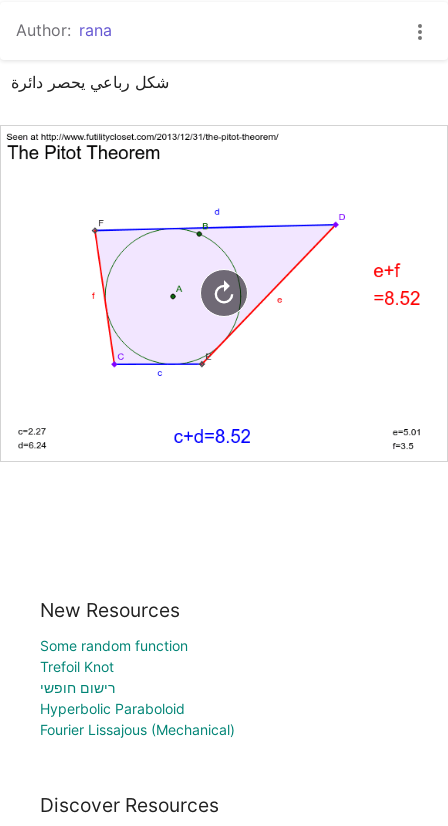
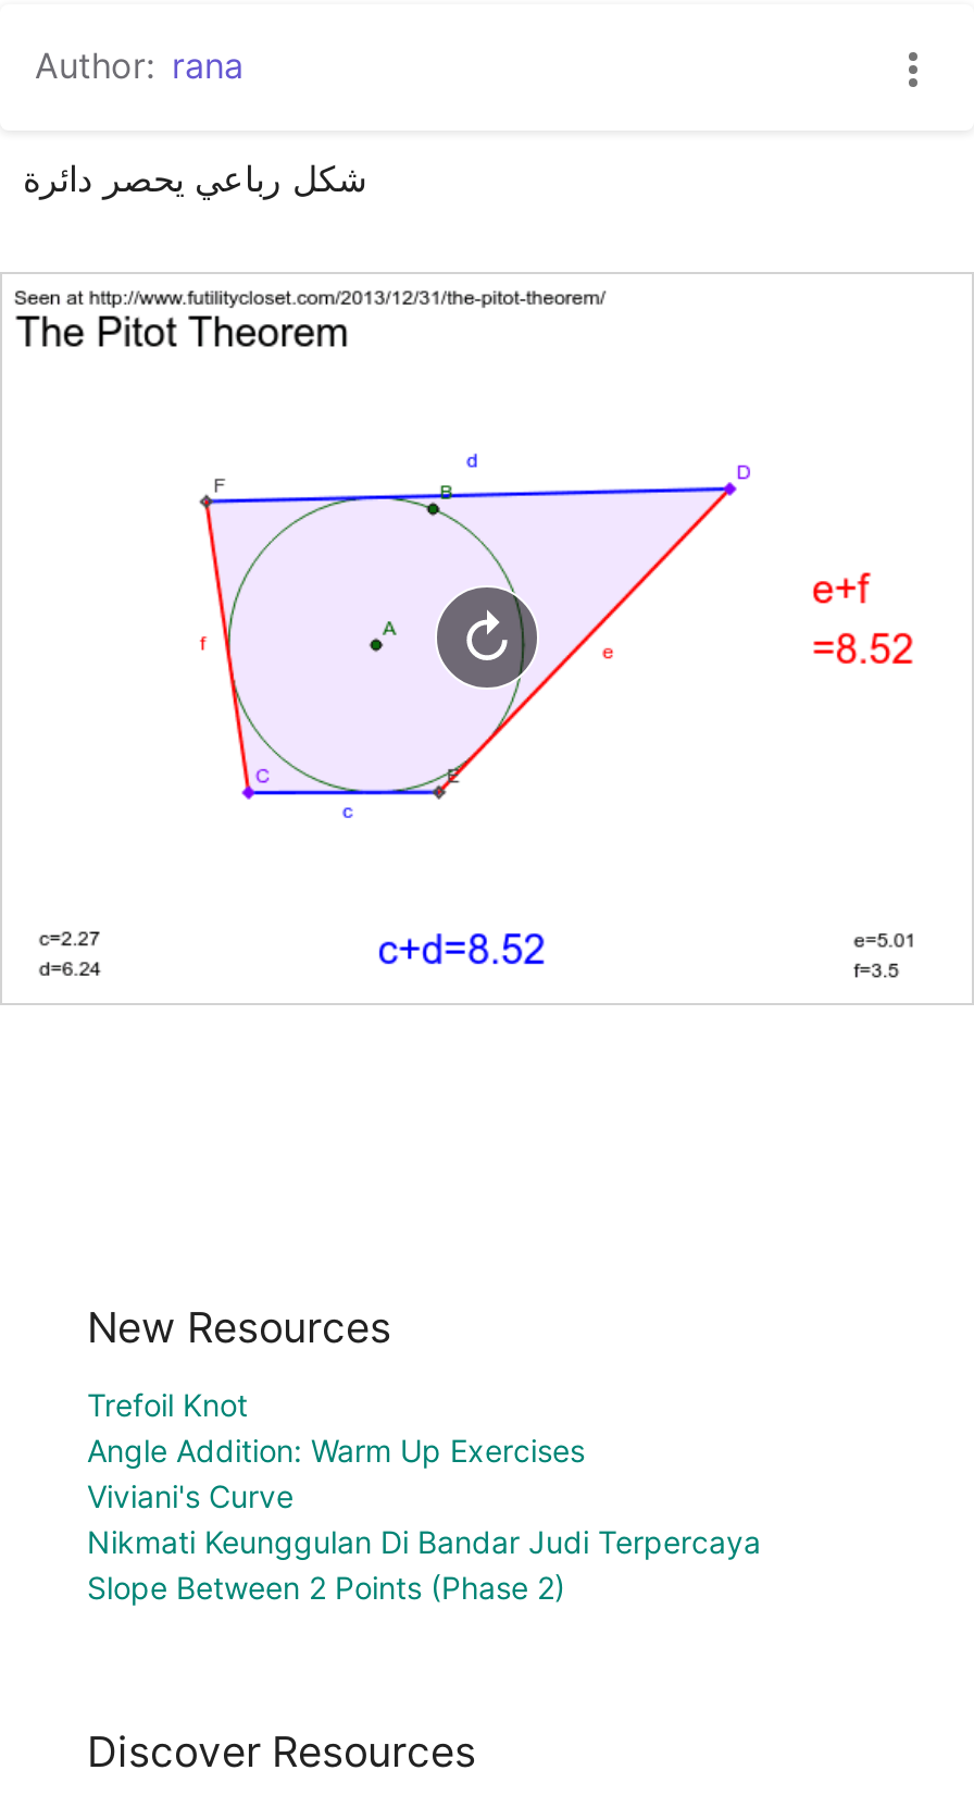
[40,637,188,654] Some random function -> none
moved [40,658,114,675] -> [87,1386,248,1423]: Trefoil Knot
[40,679,235,738] רישום חופשי | Hyperbolic Paraboloid | Fourier Lissajous (Mechanical) -> [87,1431,761,1605] Angle Addition: Warm Up Exercises | Viviani's Curve | Nikmati Keunggulan Di Bandar Judi Terpercaya | Slope Between 2 Points (Phase 2)

